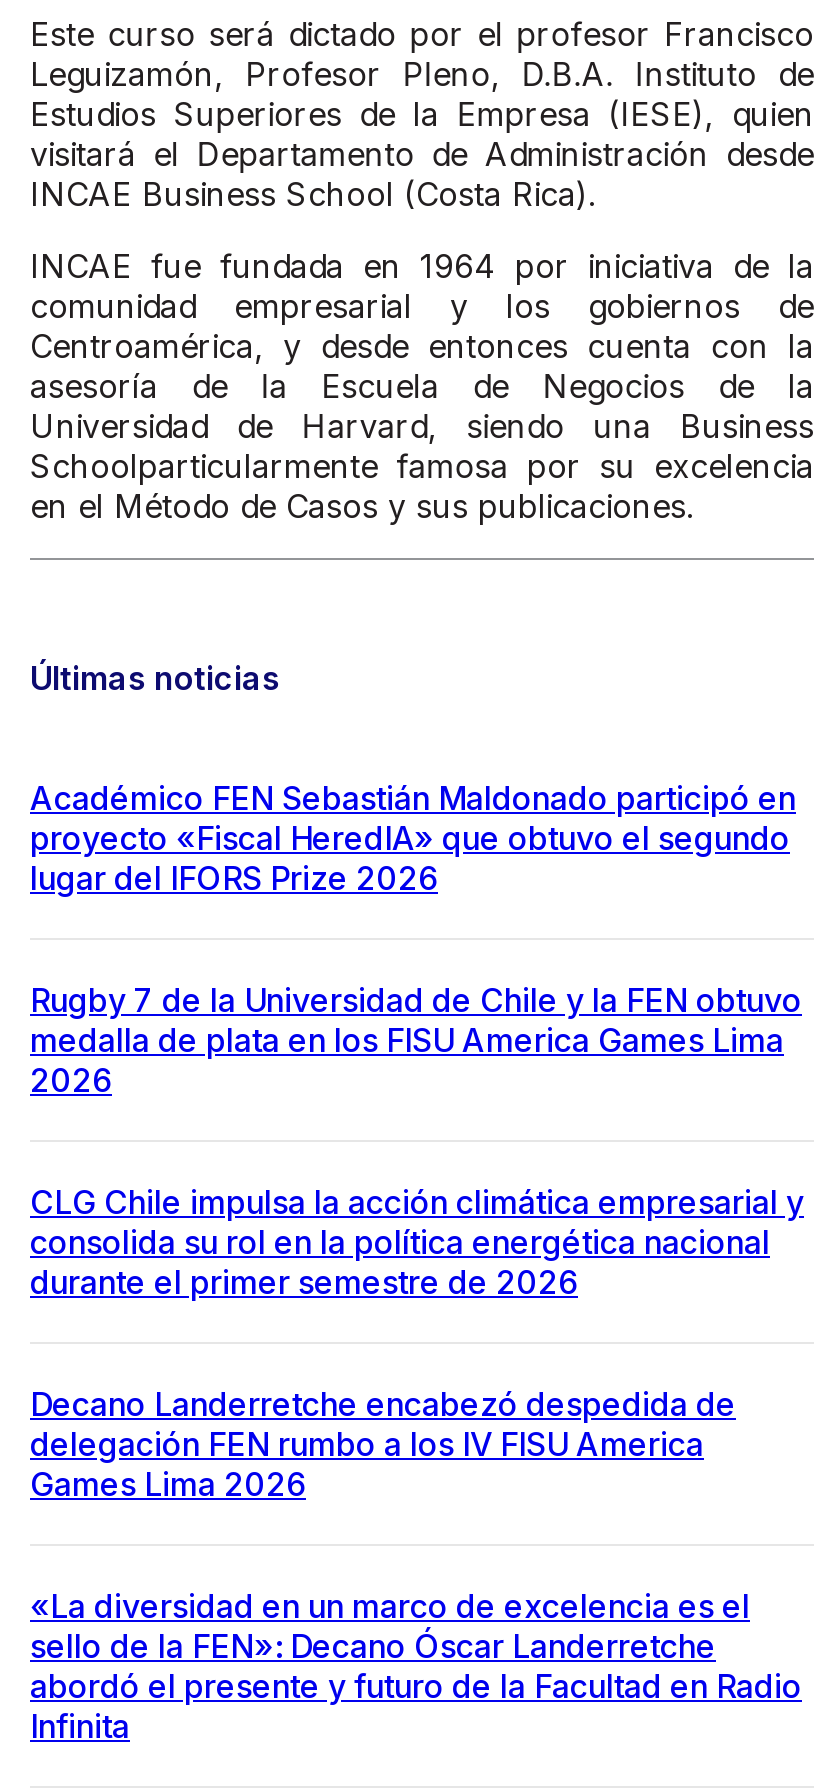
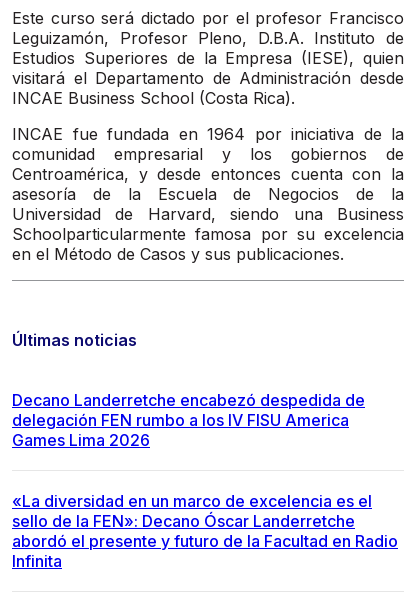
[30,779,804,1303] Académico FEN Sebastián Maldonado participó en | proyecto «Fiscal HeredIA» que obtuvo el segundo | lugar del IFORS Prize 2026 | Rugby 7 de la Universidad de Chile y la FEN obtuvo | medalla de plata en los FISU America Games Lima | 2026 | CLG Chile impulsa la acción climática empresarial y | consolida su rol en la política energética nacional | durante el primer semestre de 2026 -> none

